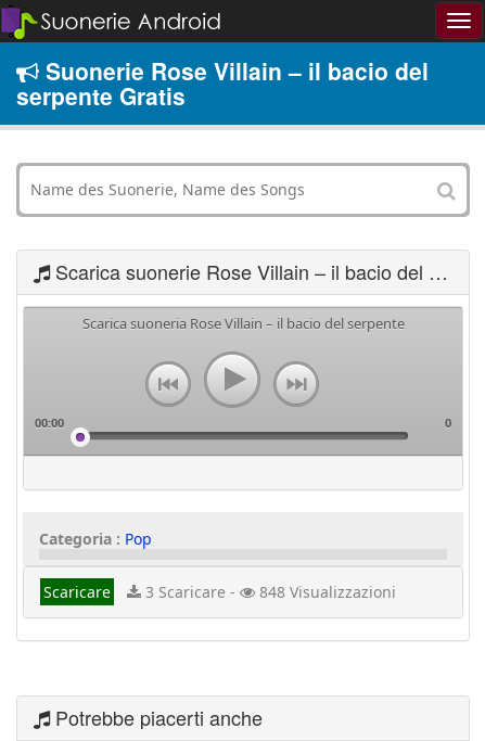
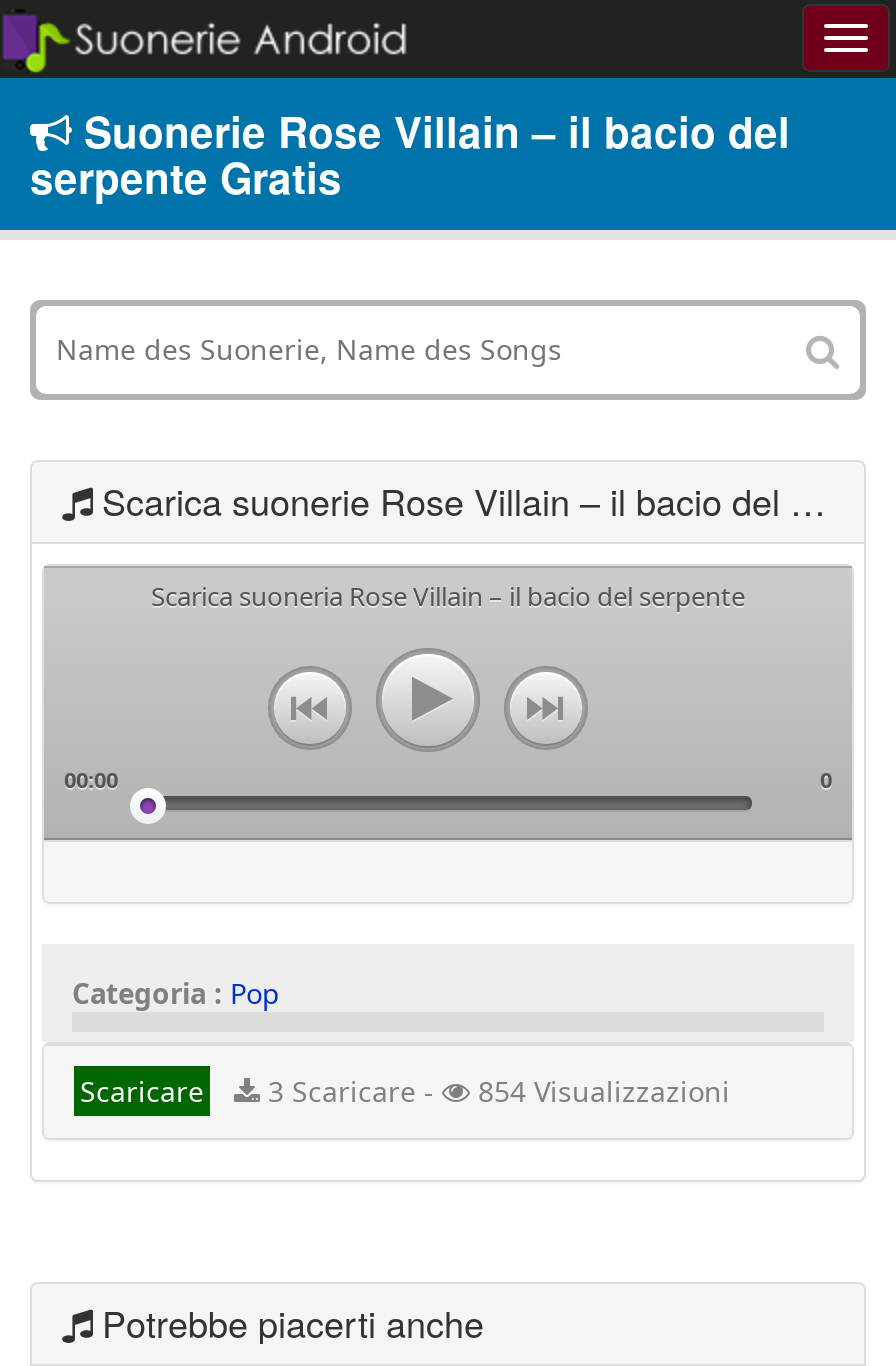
[255,582,396,602] 848 Visualizzazioni -> [470,1072,730,1110] 854 Visualizzazioni

